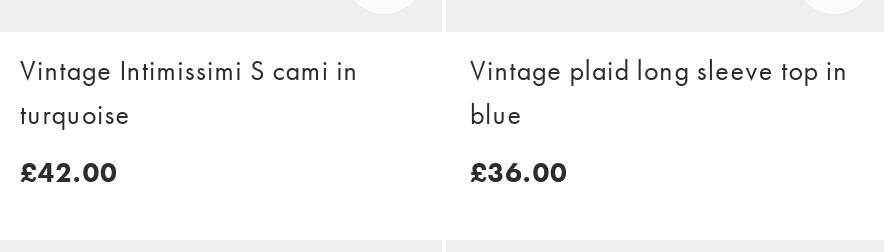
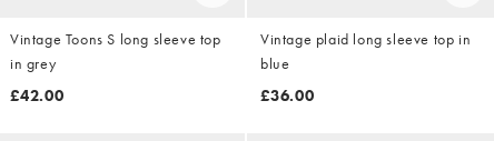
[20,51,359,131] Vintage Intimissimi S cami in | turquoise -> [10,28,221,73] Vintage Toons S long sleeve top | in grey

